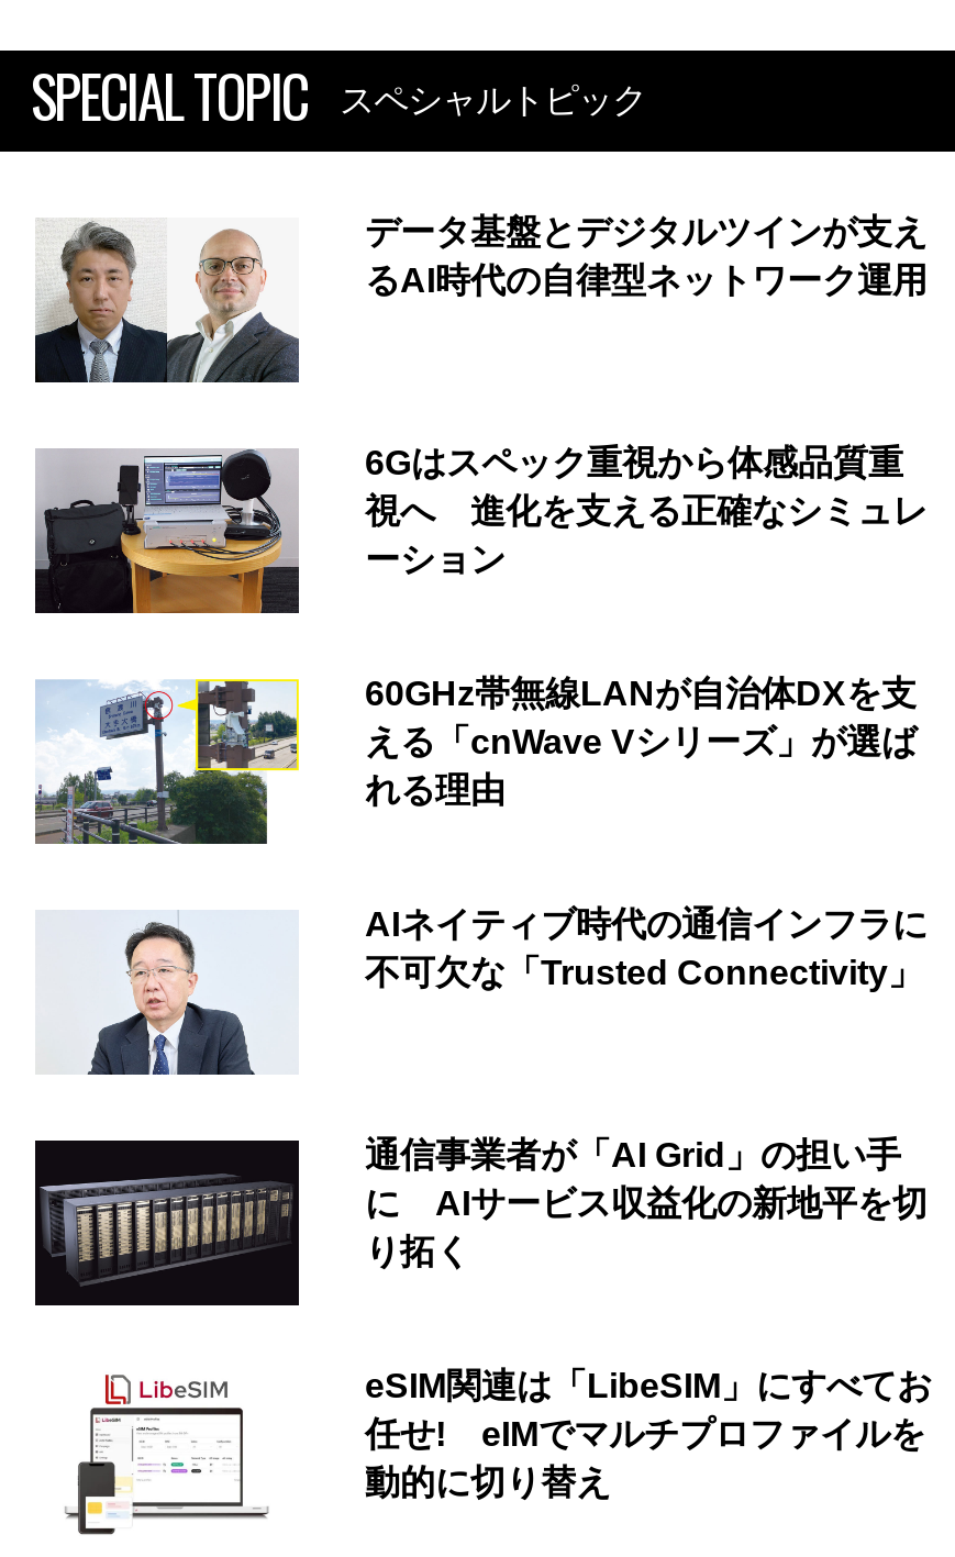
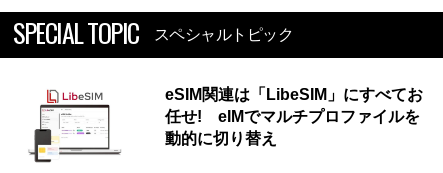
[33,213,928,385] [image] | データ基盤とデジタルツインが支え | るAI時代の自律型ネットワーク運用 -> none
[33,444,928,615] [image] | 6Gはスペック重視から体感品質重 | 視へ 進化を支える正確なシミュレ | ーション -> none
[33,675,917,846] [image] | 60GHz帯無線LANが自治体DXを支 | える「cnWave Vシリーズ」が選ば | れる理由 -> none
[86,912,257,1079] [image] -> none
[365,906,928,992] AIネイティブ時代の通信インフラに | 不可欠な「Trusted Connectivity」 -> none
[33,1137,928,1308] [image] | 通信事業者が「AI Grid」の担い手 | に AIサービス収益化の新地平を切 | り拓く -> none

